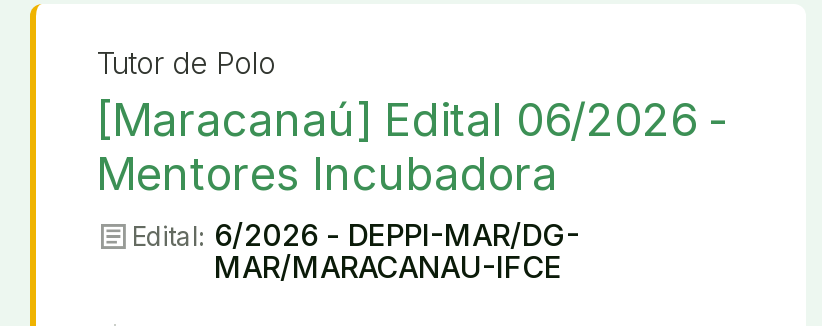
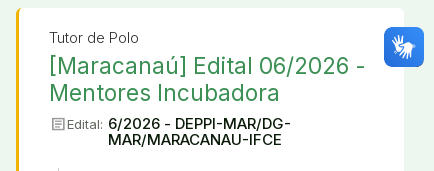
none -> [383,26,425,68] [image]

